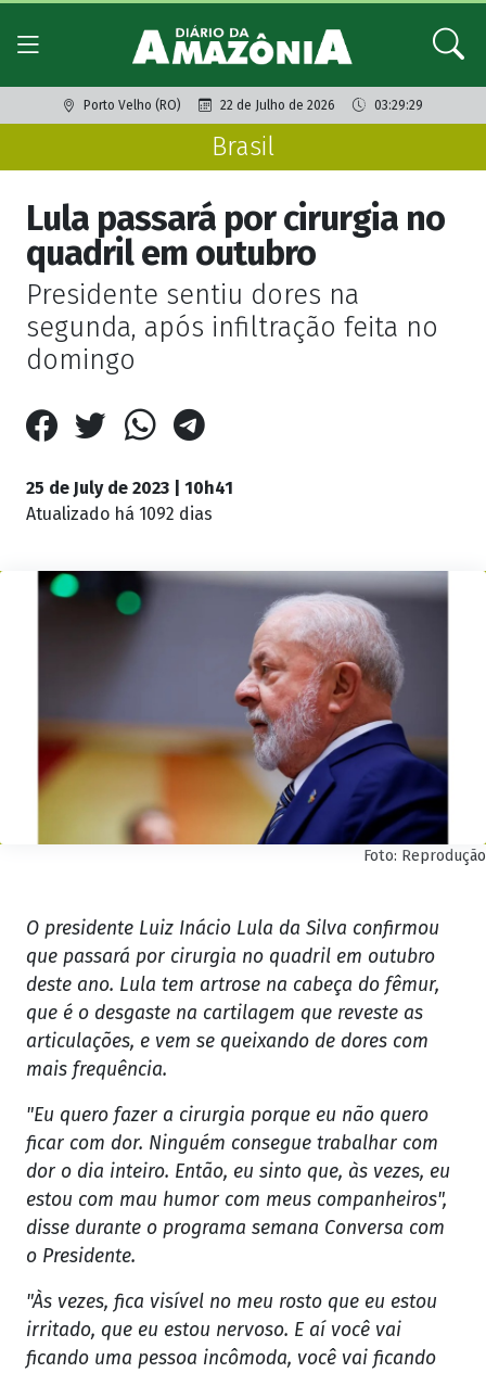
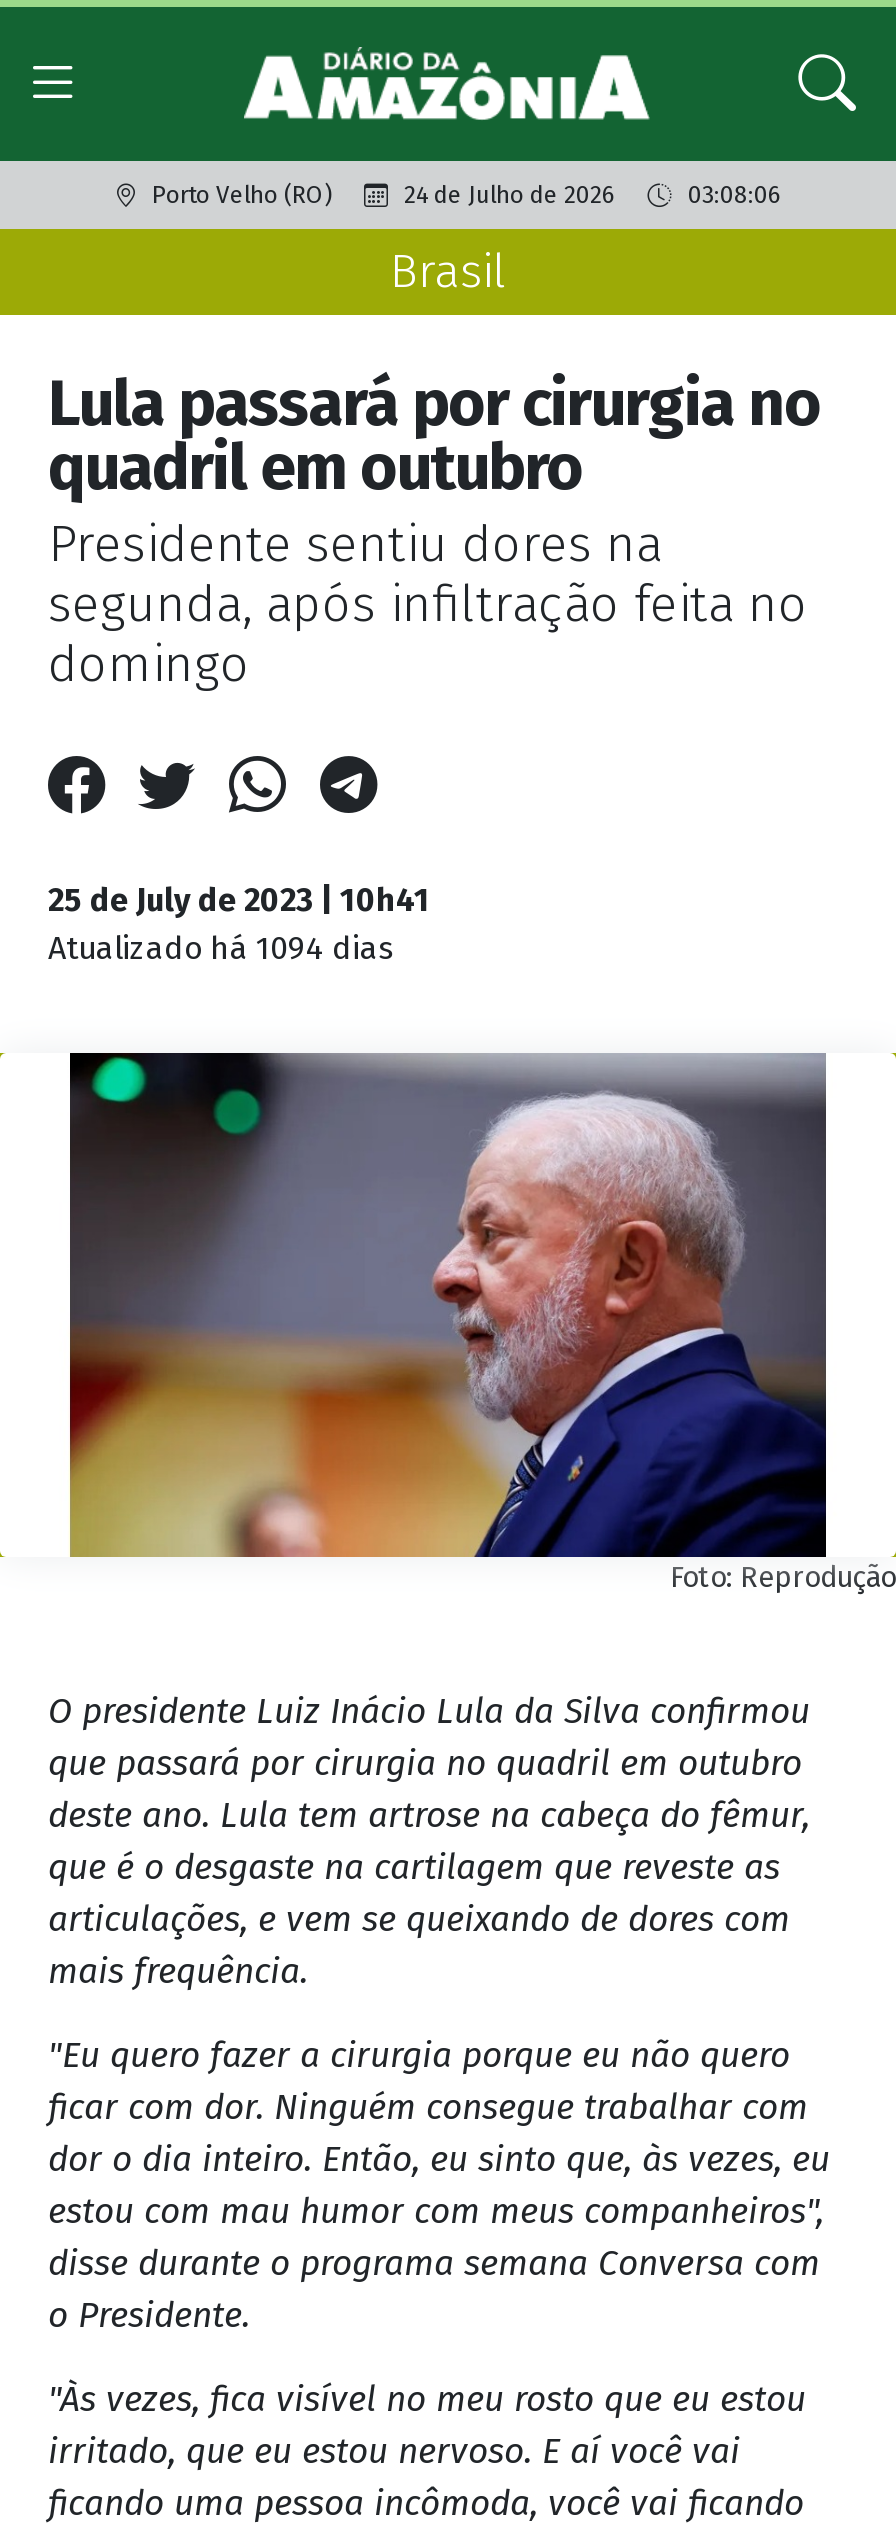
[220,98,335,113] 22 de Julho de 2026 -> [404,181,616,209] 24 de Julho de 2026
[374,98,423,113] 03:29:29 -> [688,181,782,209] 03:08:06
[26,504,213,524] Atualizado há 1092 dias -> [48,929,394,967] Atualizado há 1094 dias

